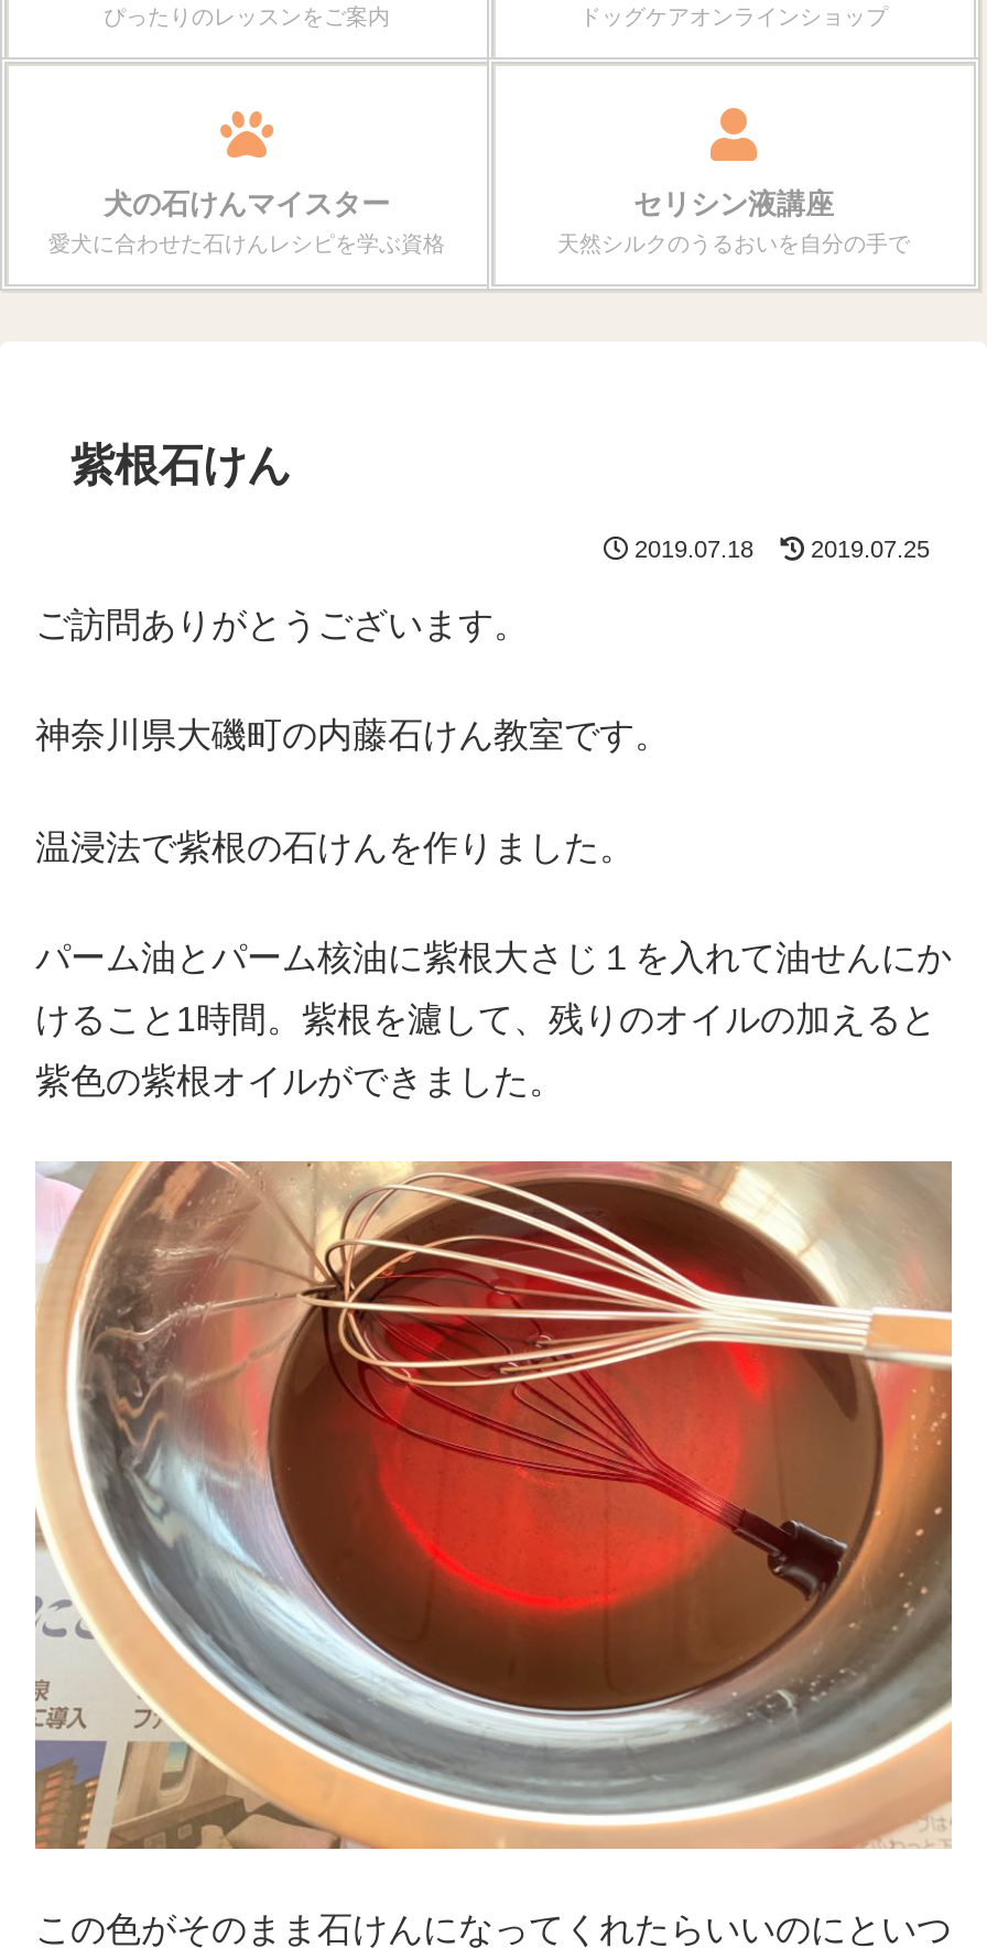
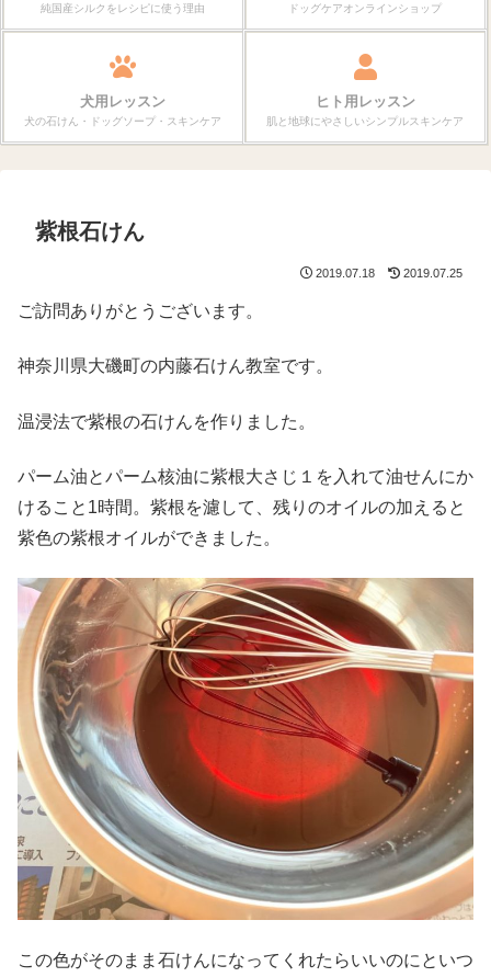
[104,5,390,30] ぴったりのレッスンをご案内 -> [41,3,205,15] 純国産シルクをレシピに使う理由
[48,188,445,256] 犬の石けんマイスター | 愛犬に合わせた石けんレシピを学ぶ資格 -> [24,94,221,128] 犬用レッスン | 犬の石けん・ドッグソープ・スキンケア
[557,188,910,256] セリシン液講座 | 天然シルクのうるおいを自分の手で -> [266,94,464,128] ヒト用レッスン | 肌と地球にやさしいシンプルスキンケア

